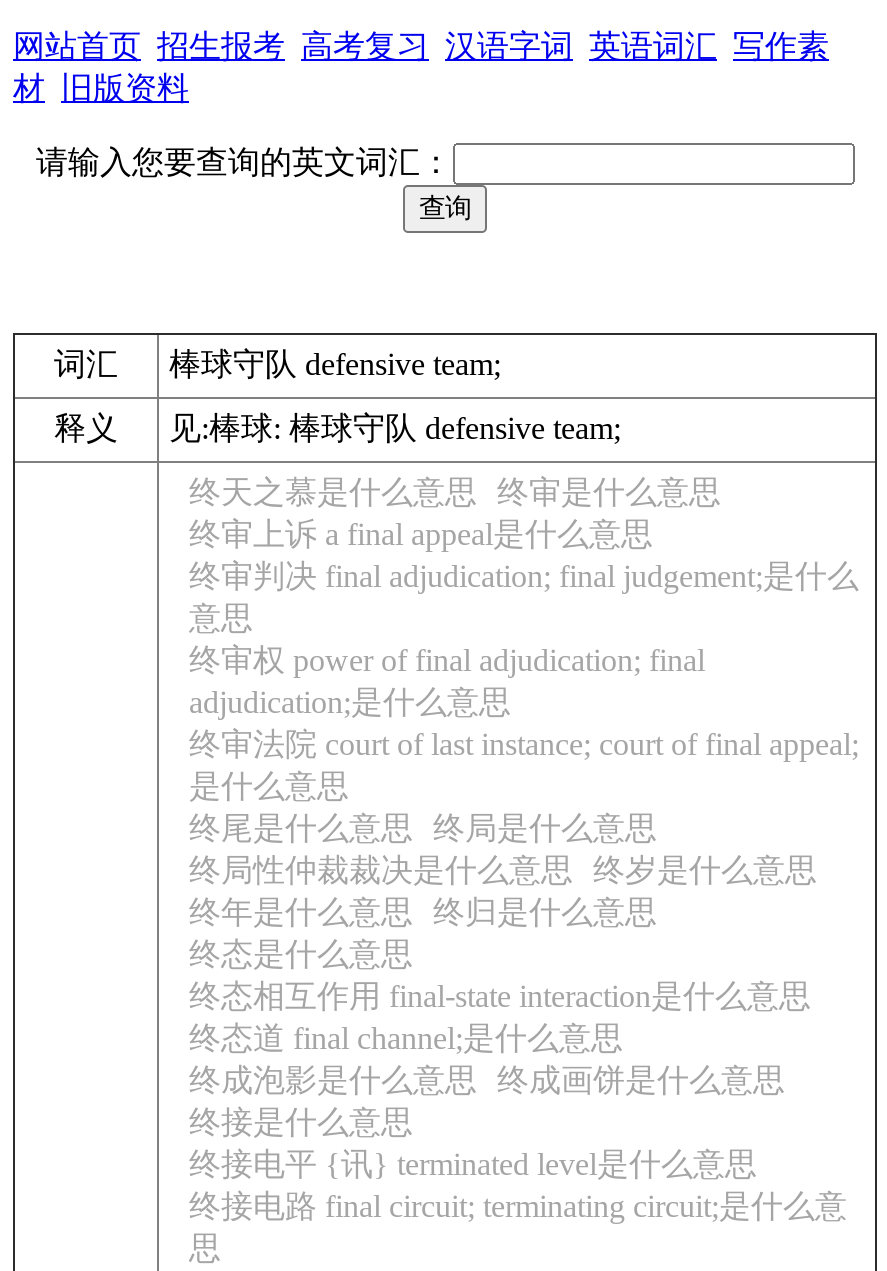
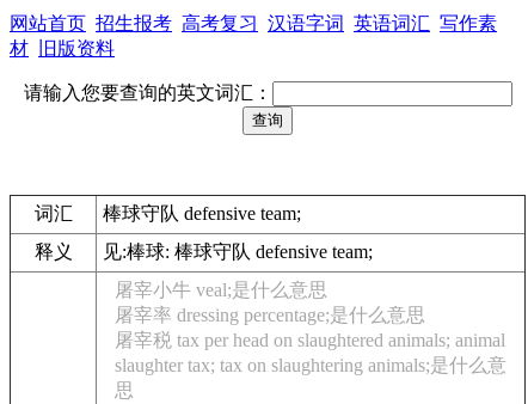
[189,475,859,1223] 终天之慕是什么意思 终审是什么意思 | 终审上诉 a final appeal是什么意思 | 终审判决 final adjudication; final judgement;是什么 | 意思 | 终审权 power of final adjudication; final | adjudication;是什么意思 | 终审法院 court of last instance; court of final appeal; | 是什么意思 | 终尾是什么意思 终局是什么意思 | 终局性仲裁裁决是什么意思 终岁是什么意思 | 终年是什么意思 终归是什么意思 | 终态是什么意思 | 终态相互作用 final-state interaction是什么意思 | 终态道 final channel;是什么意思 | 终成泡影是什么意思 终成画饼是什么意思 | 终接是什么意思 | 终接电平 {讯} terminated level是什么意思 | 终接电路 final circuit; terminating circuit;是什么意 -> [115,280,506,375] 屠宰小牛 veal;是什么意思 | 屠宰率 dressing percentage;是什么意思 | 屠宰税 tax per head on slaughtered animals; animal | slaughter tax; tax on slaughtering animals;是什么意

